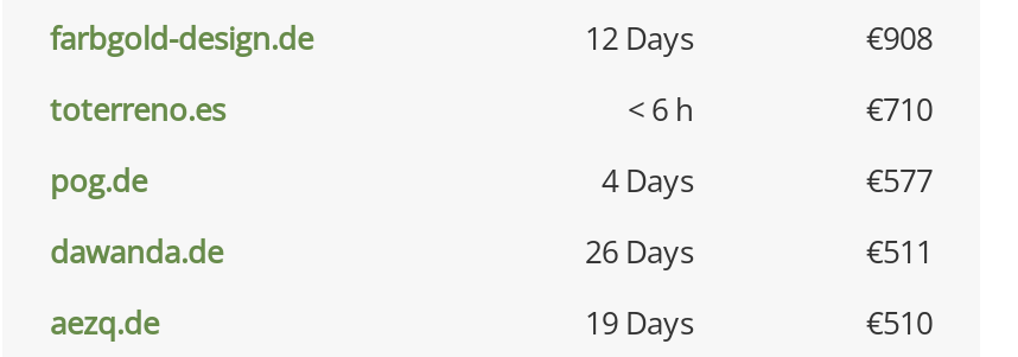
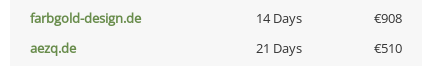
[585,17,694,59] 12 Days -> [255,9,301,27] 14 Days
[50,88,933,273] toterreno.es | < 6 h | €710 | pog.de | 4 Days | €577 | dawanda.de | 26 Days | €511 -> none
[585,301,694,344] 19 Days -> [255,39,301,57] 21 Days

